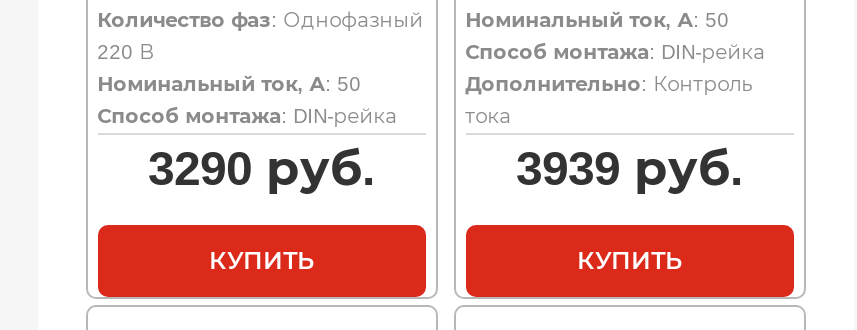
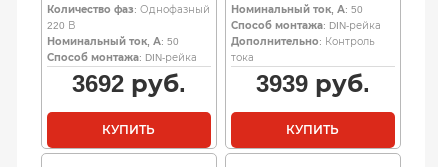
[148,140,376,194] 3290 руб. -> [72,70,186,97] 3692 руб.

